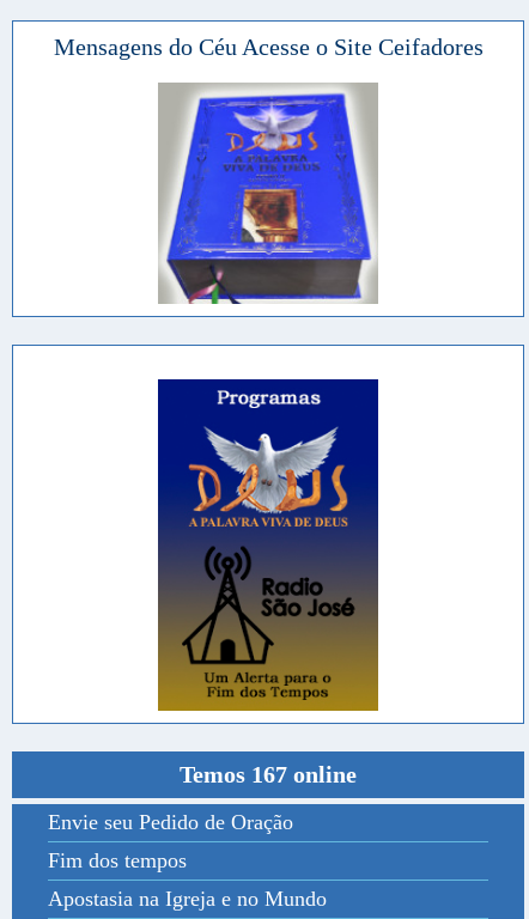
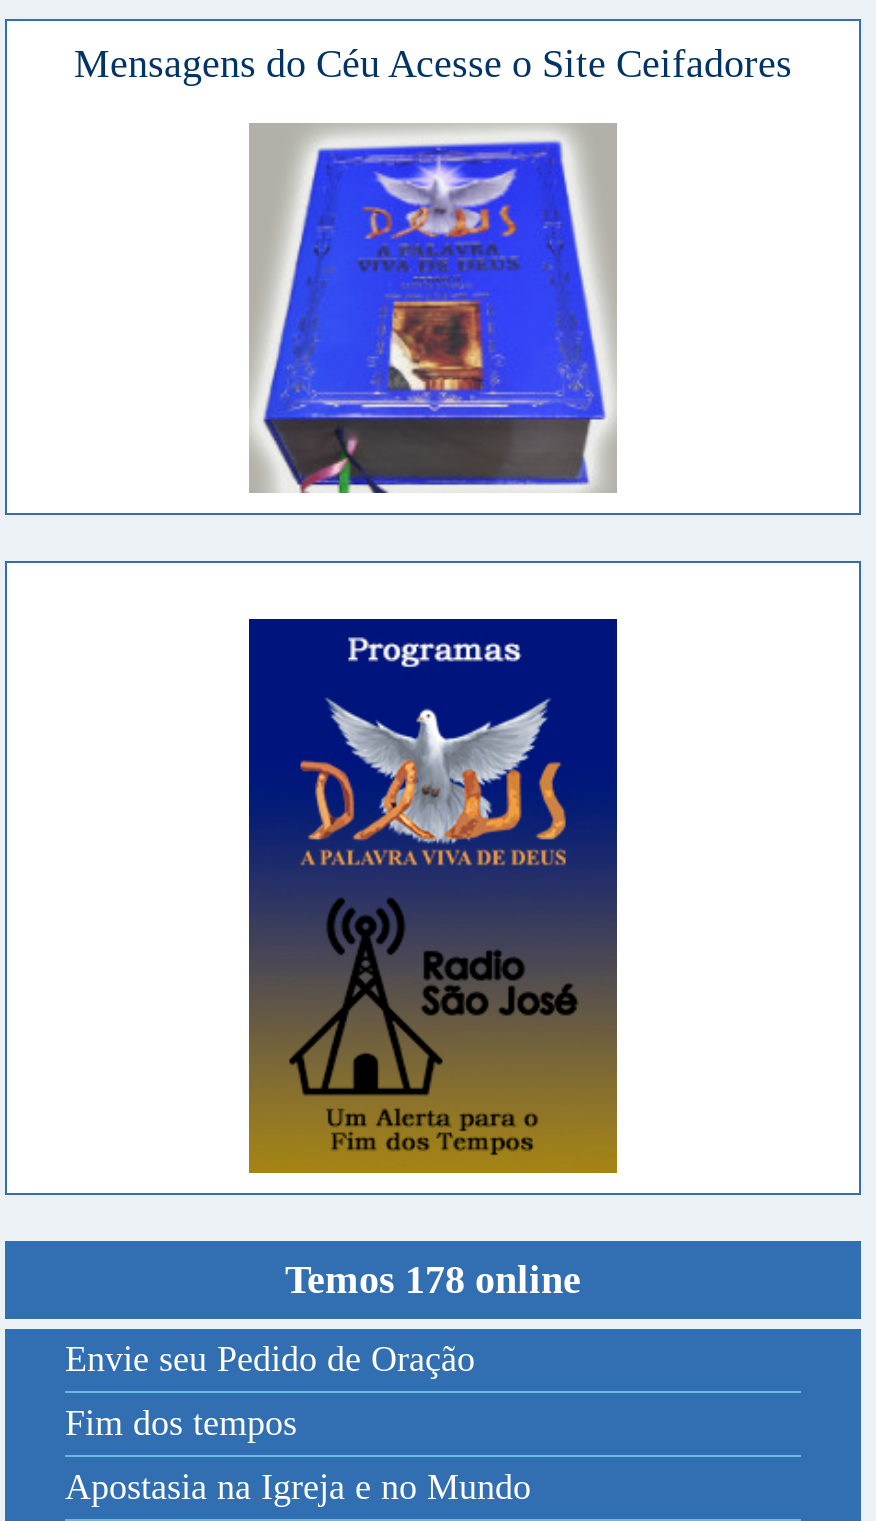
[180,762,357,788] Temos 167 online -> [285,1258,581,1302] Temos 178 online

